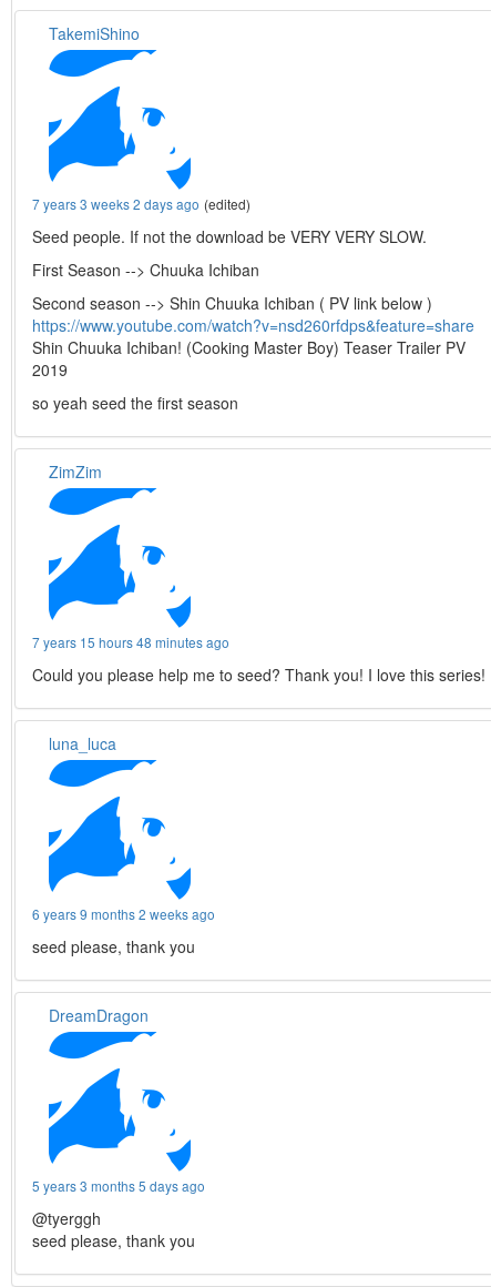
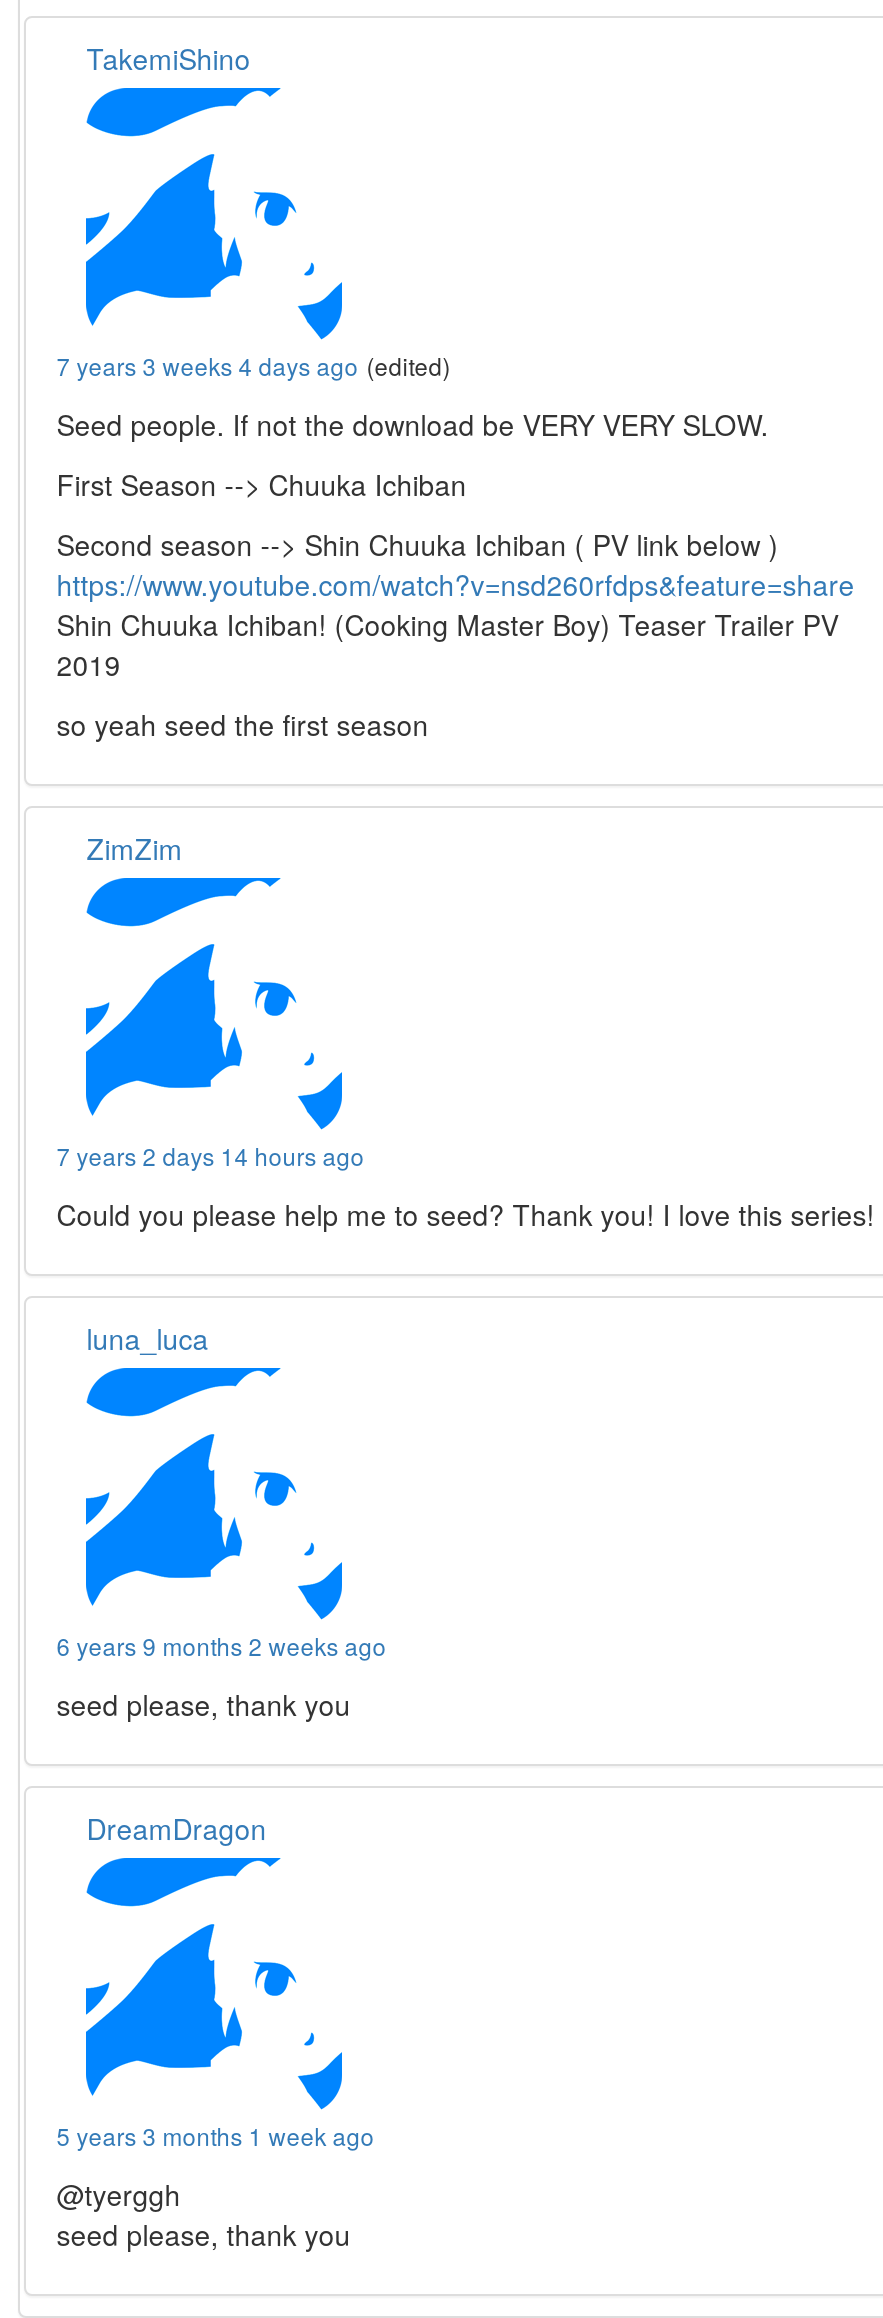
[32,194,251,213] 7 years 3 weeks 2 days ago (edited) -> [56,348,450,382] 7 years 3 weeks 4 days ago (edited)
[32,632,230,651] 7 years 15 hours 48 minutes ago -> [56,1138,364,1172] 7 years 2 days 14 hours ago
[32,1176,205,1195] 5 years 3 months 5 days ago -> [56,2118,374,2152] 5 years 3 months 1 week ago

